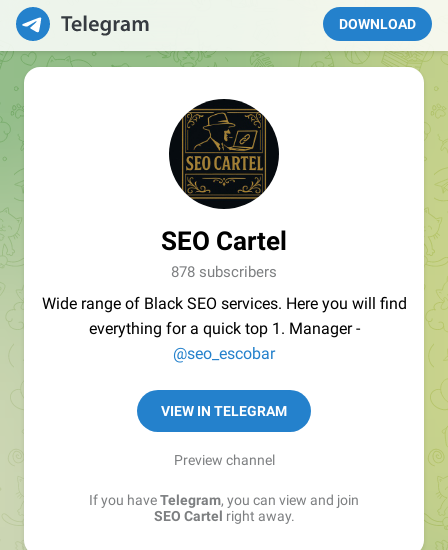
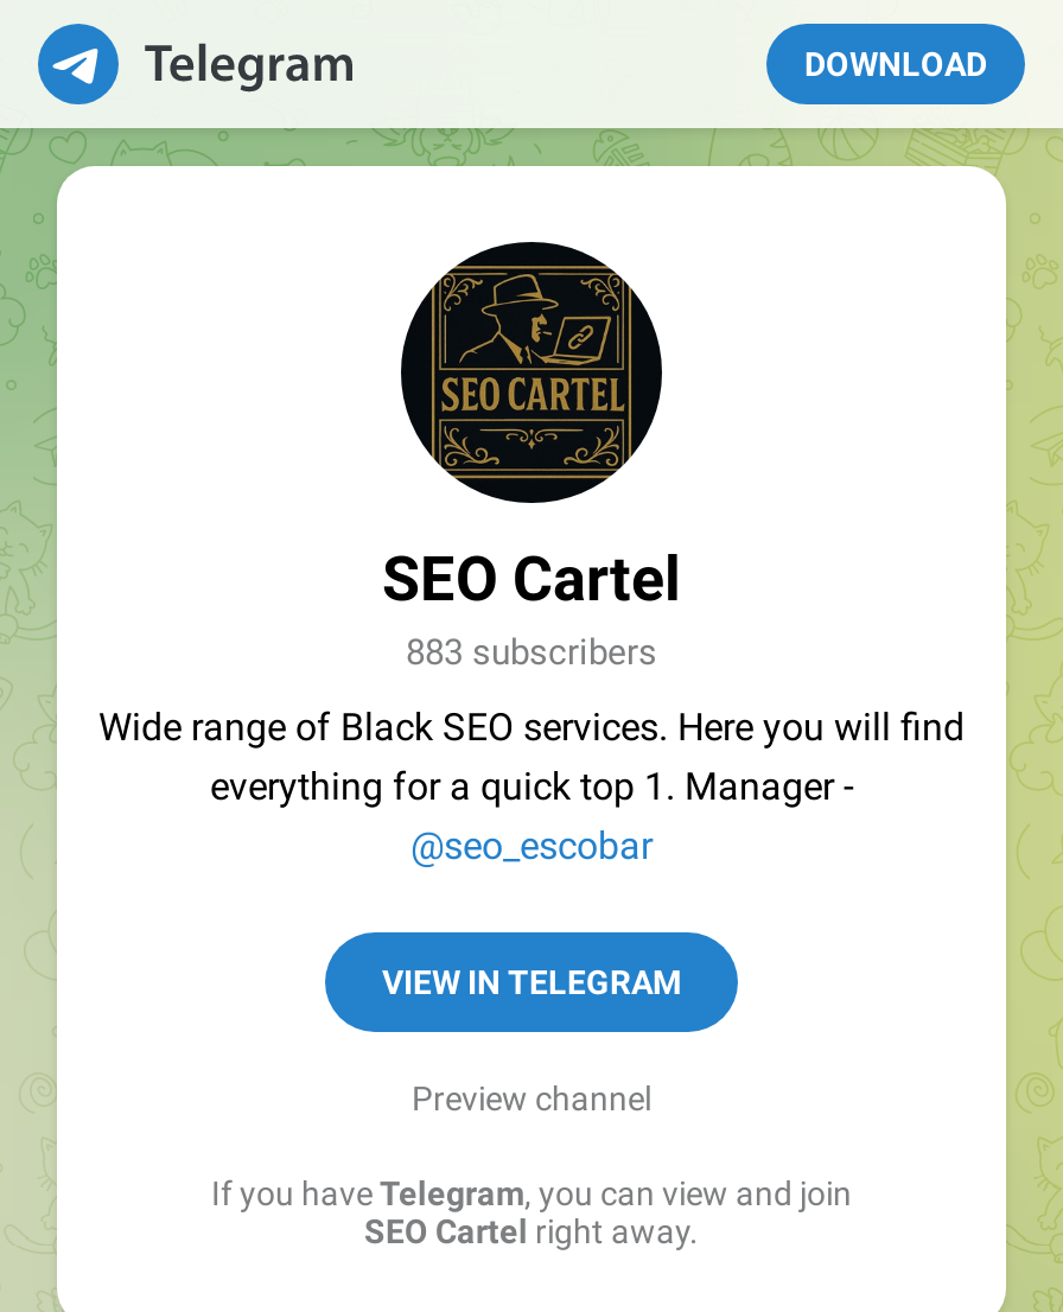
[171,263,277,281] 878 subscribers -> [406,631,657,674] 883 subscribers

